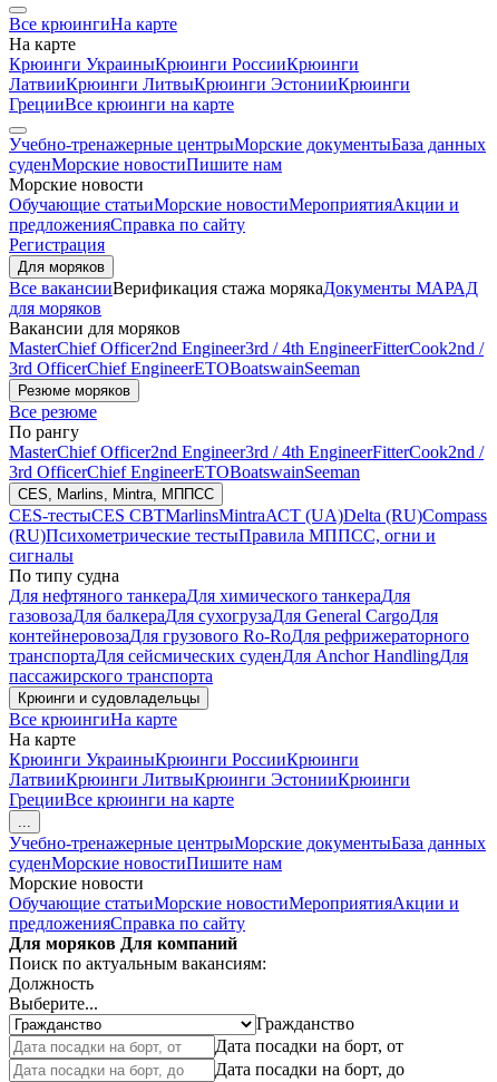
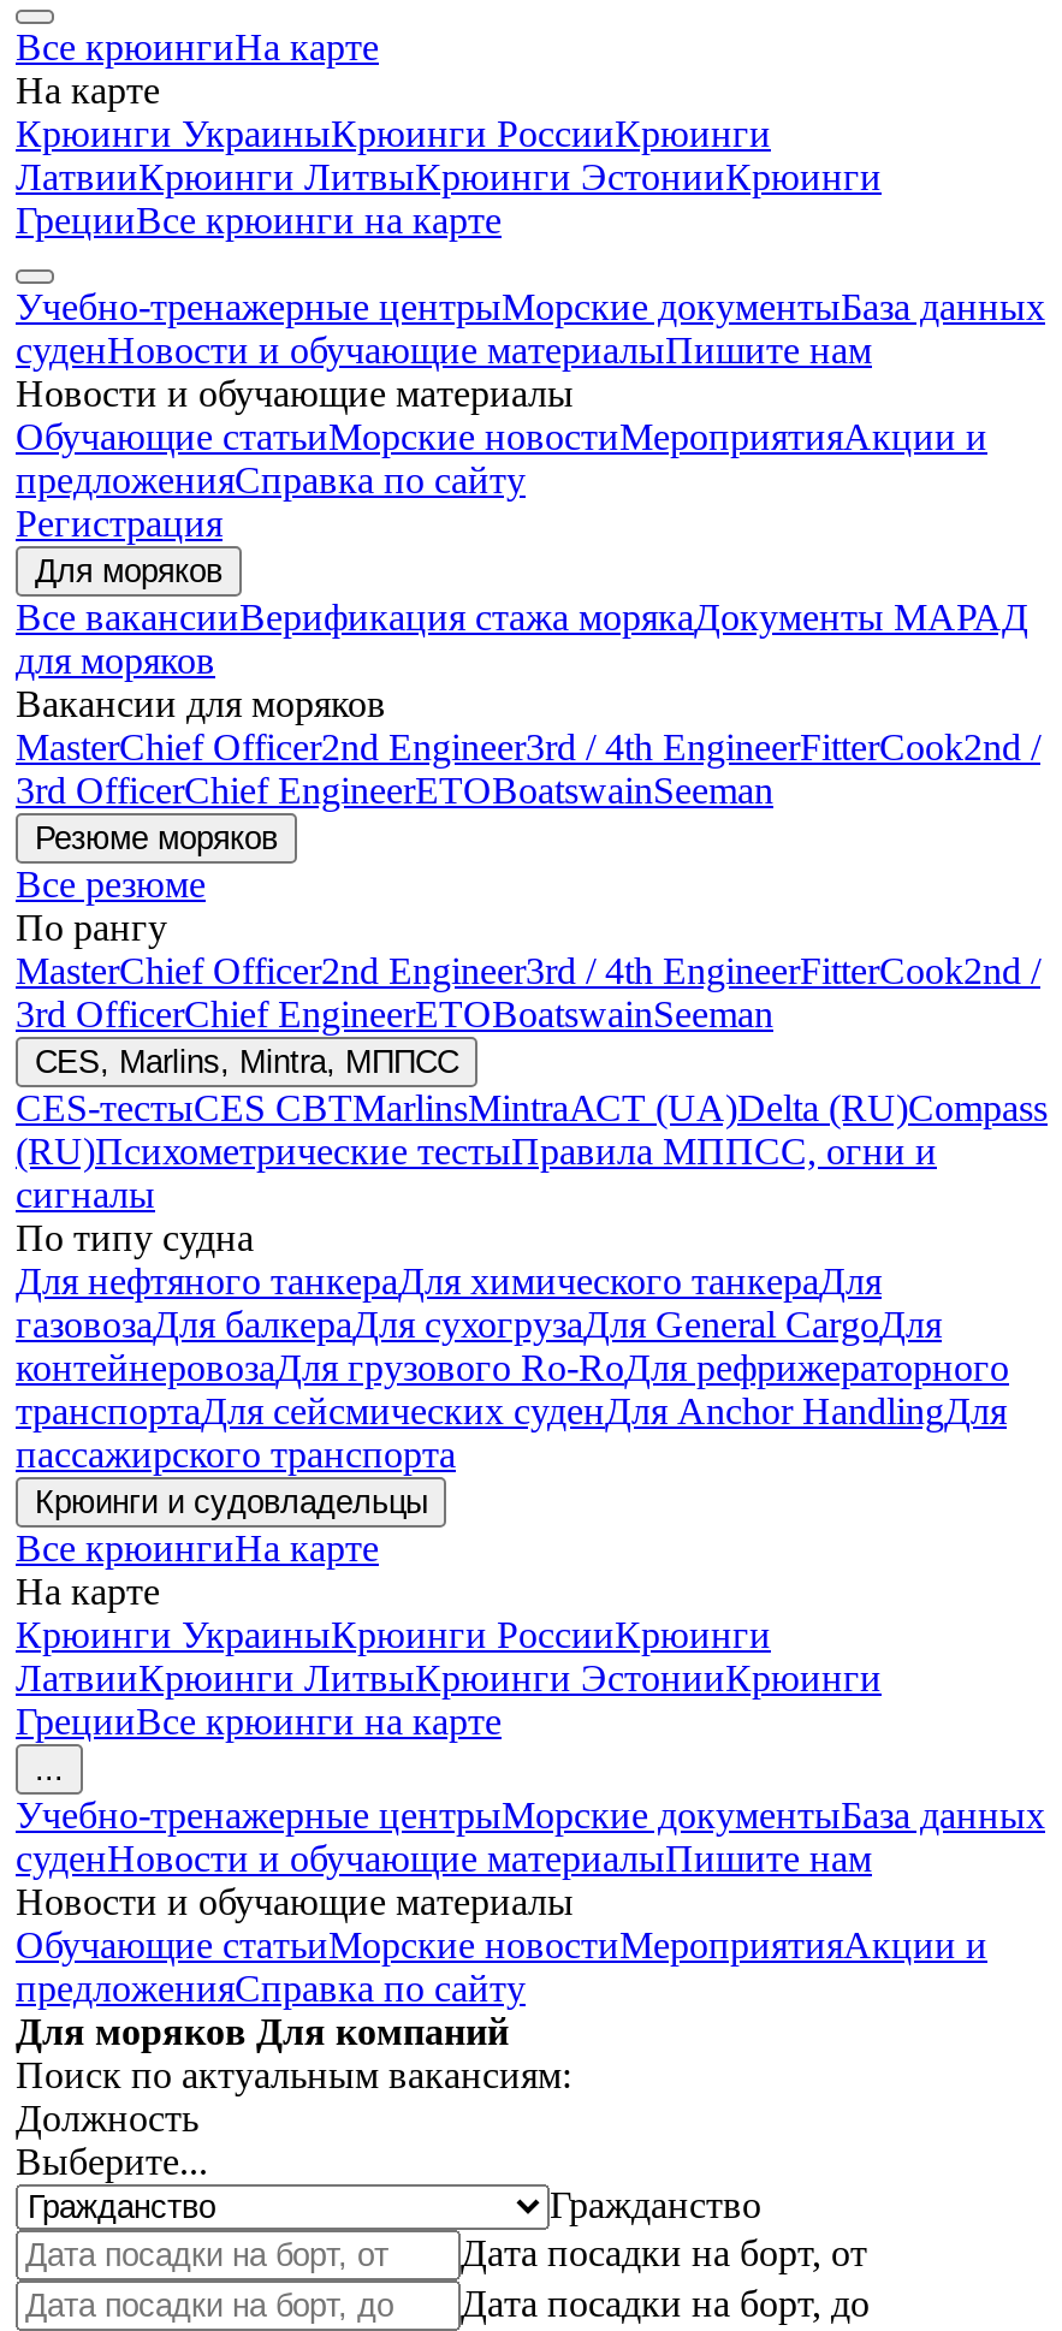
[9,155,282,194] суденМорские новостиПишите нам | Морские новости -> [16,330,872,414] суденНовости и обучающие материалыПишите нам | Новости и обучающие материалы
[9,854,282,893] суденМорские новостиПишите нам | Морские новости -> [16,1838,872,1922] суденНовости и обучающие материалыПишите нам | Новости и обучающие материалы

